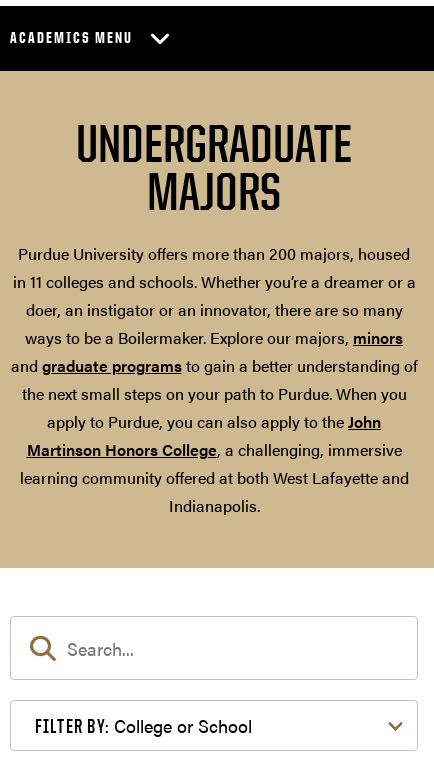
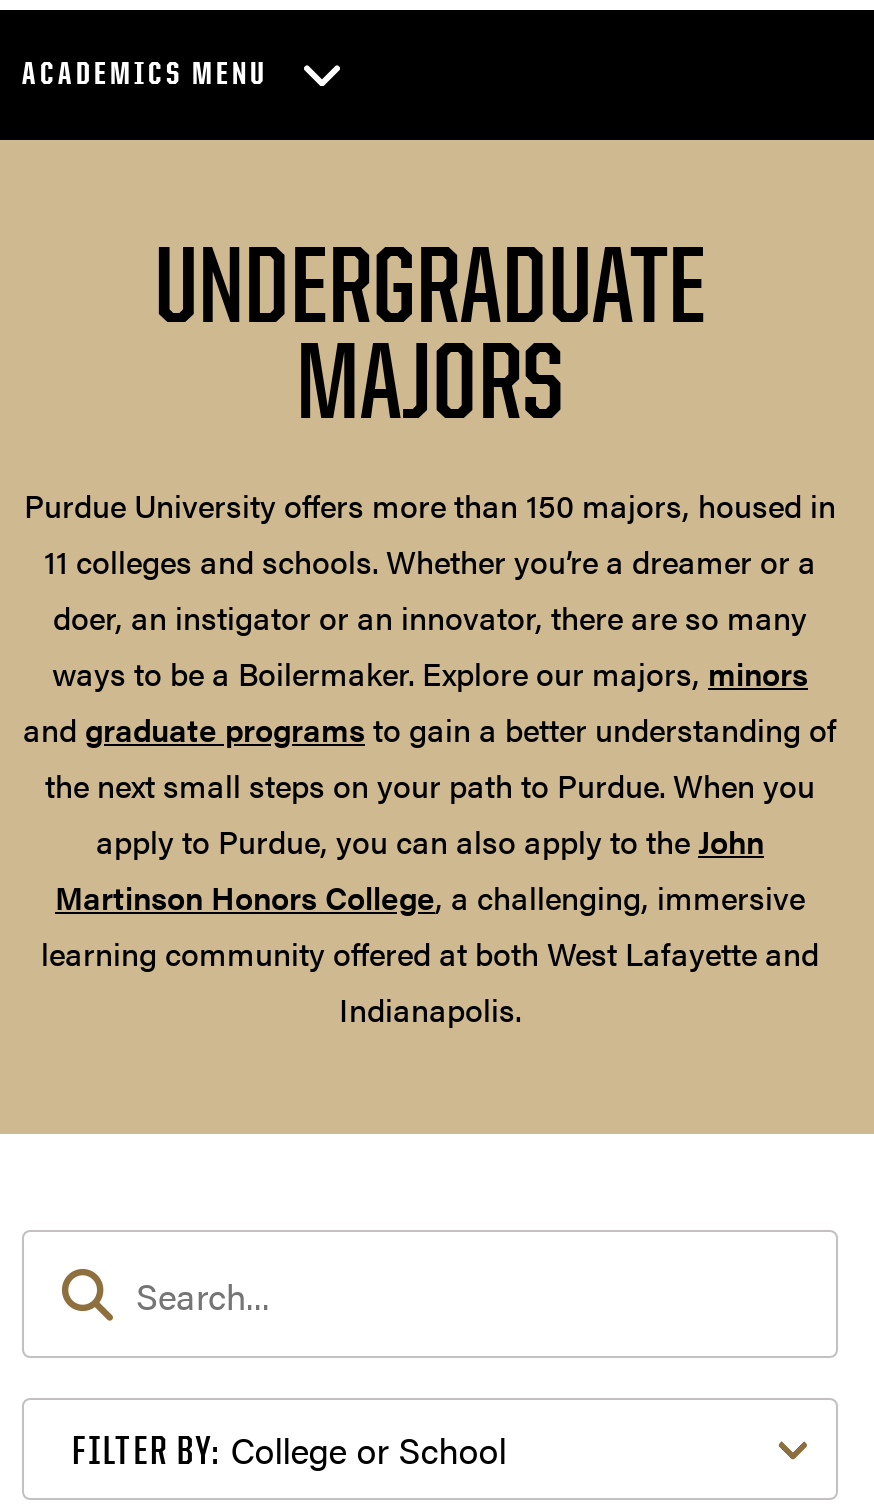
[12,242,415,293] Purdue University offers more than 200 majors, housed | in 11 colleges and schools. Whether you’re a dreamer or a -> [24,482,836,584] Purdue University offers more than 150 majors, housed in | 11 colleges and schools. Whether you’re a dreamer or a

